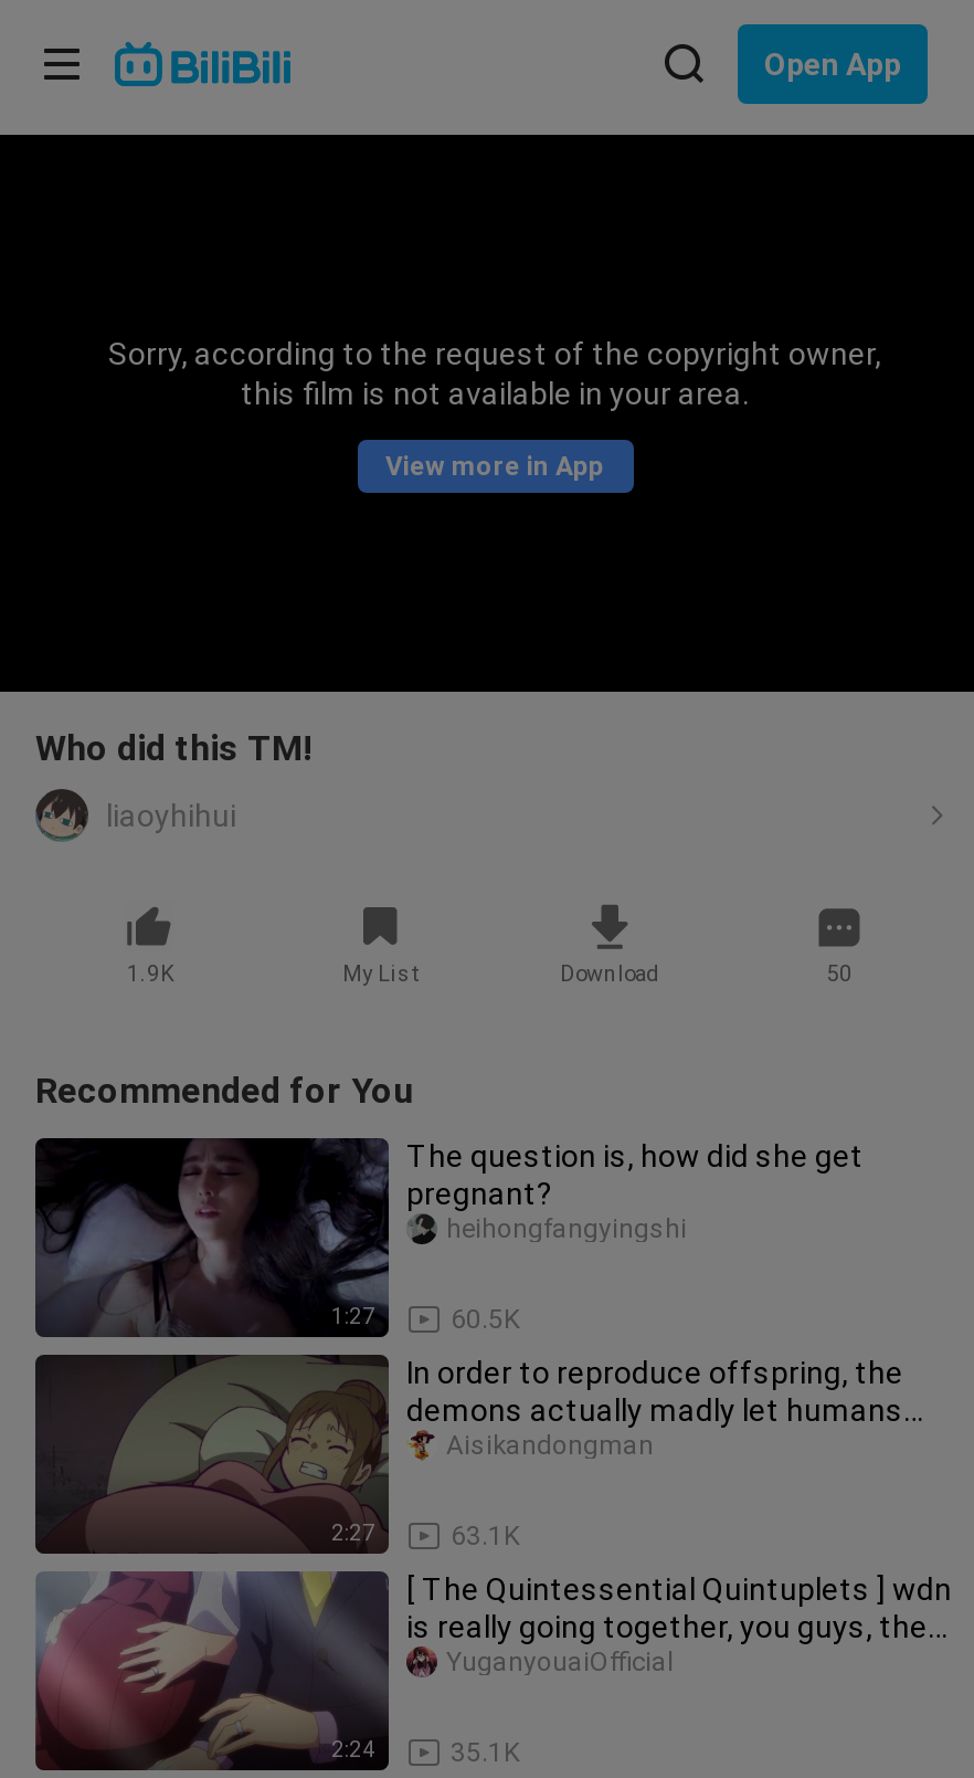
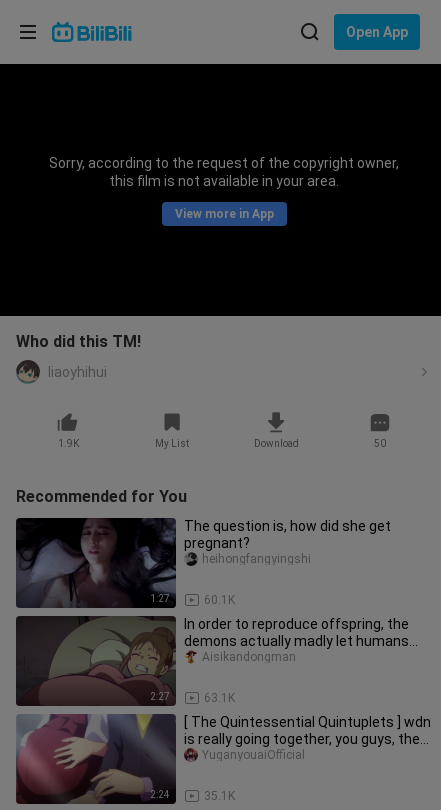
[451,1304,519,1335] 60.5K -> [204,593,235,607] 60.1K

